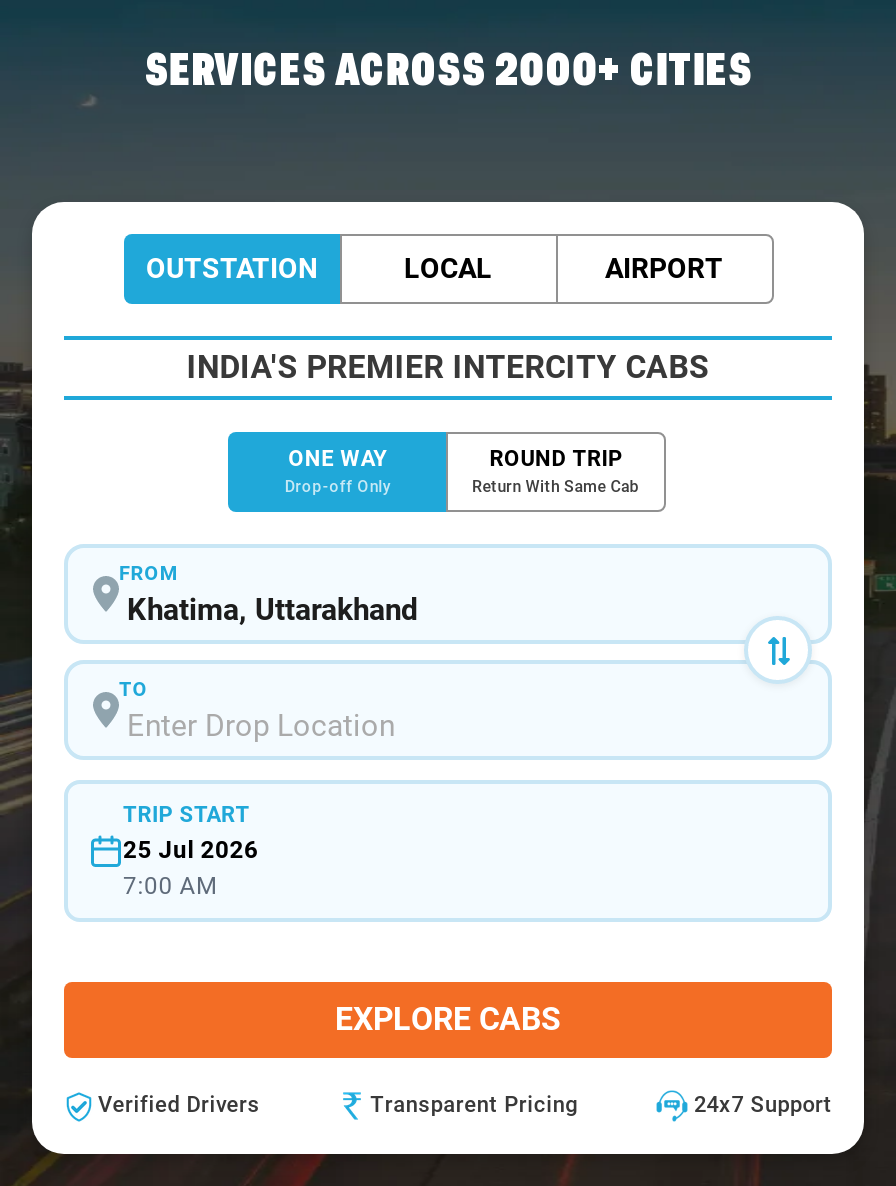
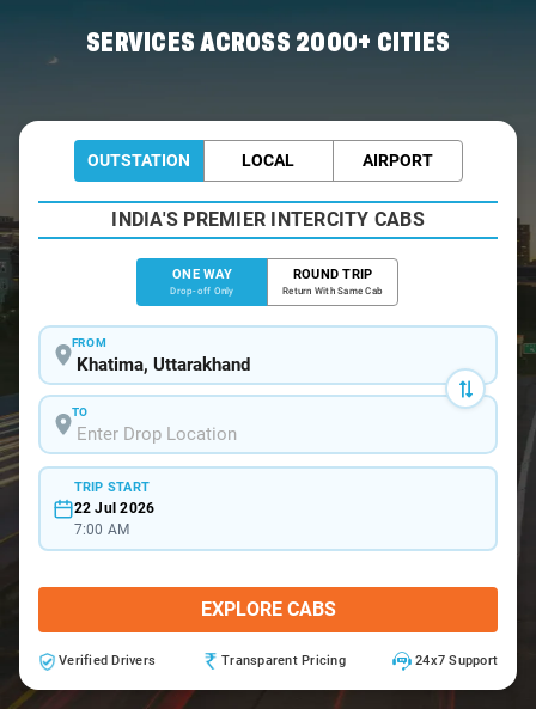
[123,835,258,863] 25 Jul 2026 -> [74,499,155,516] 22 Jul 2026

